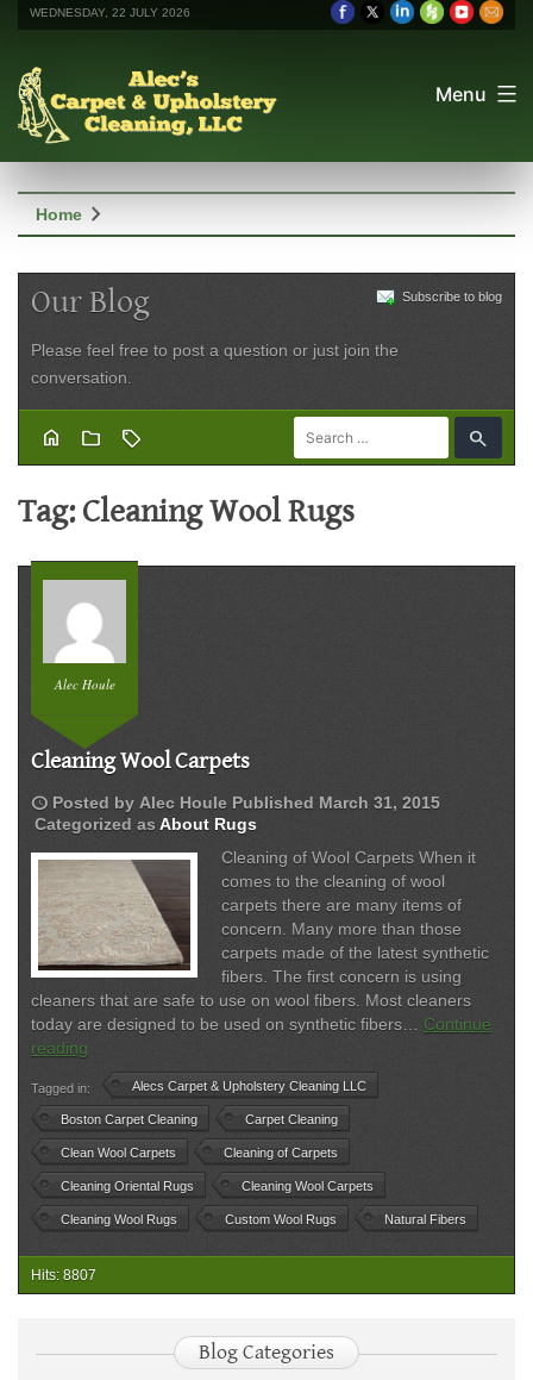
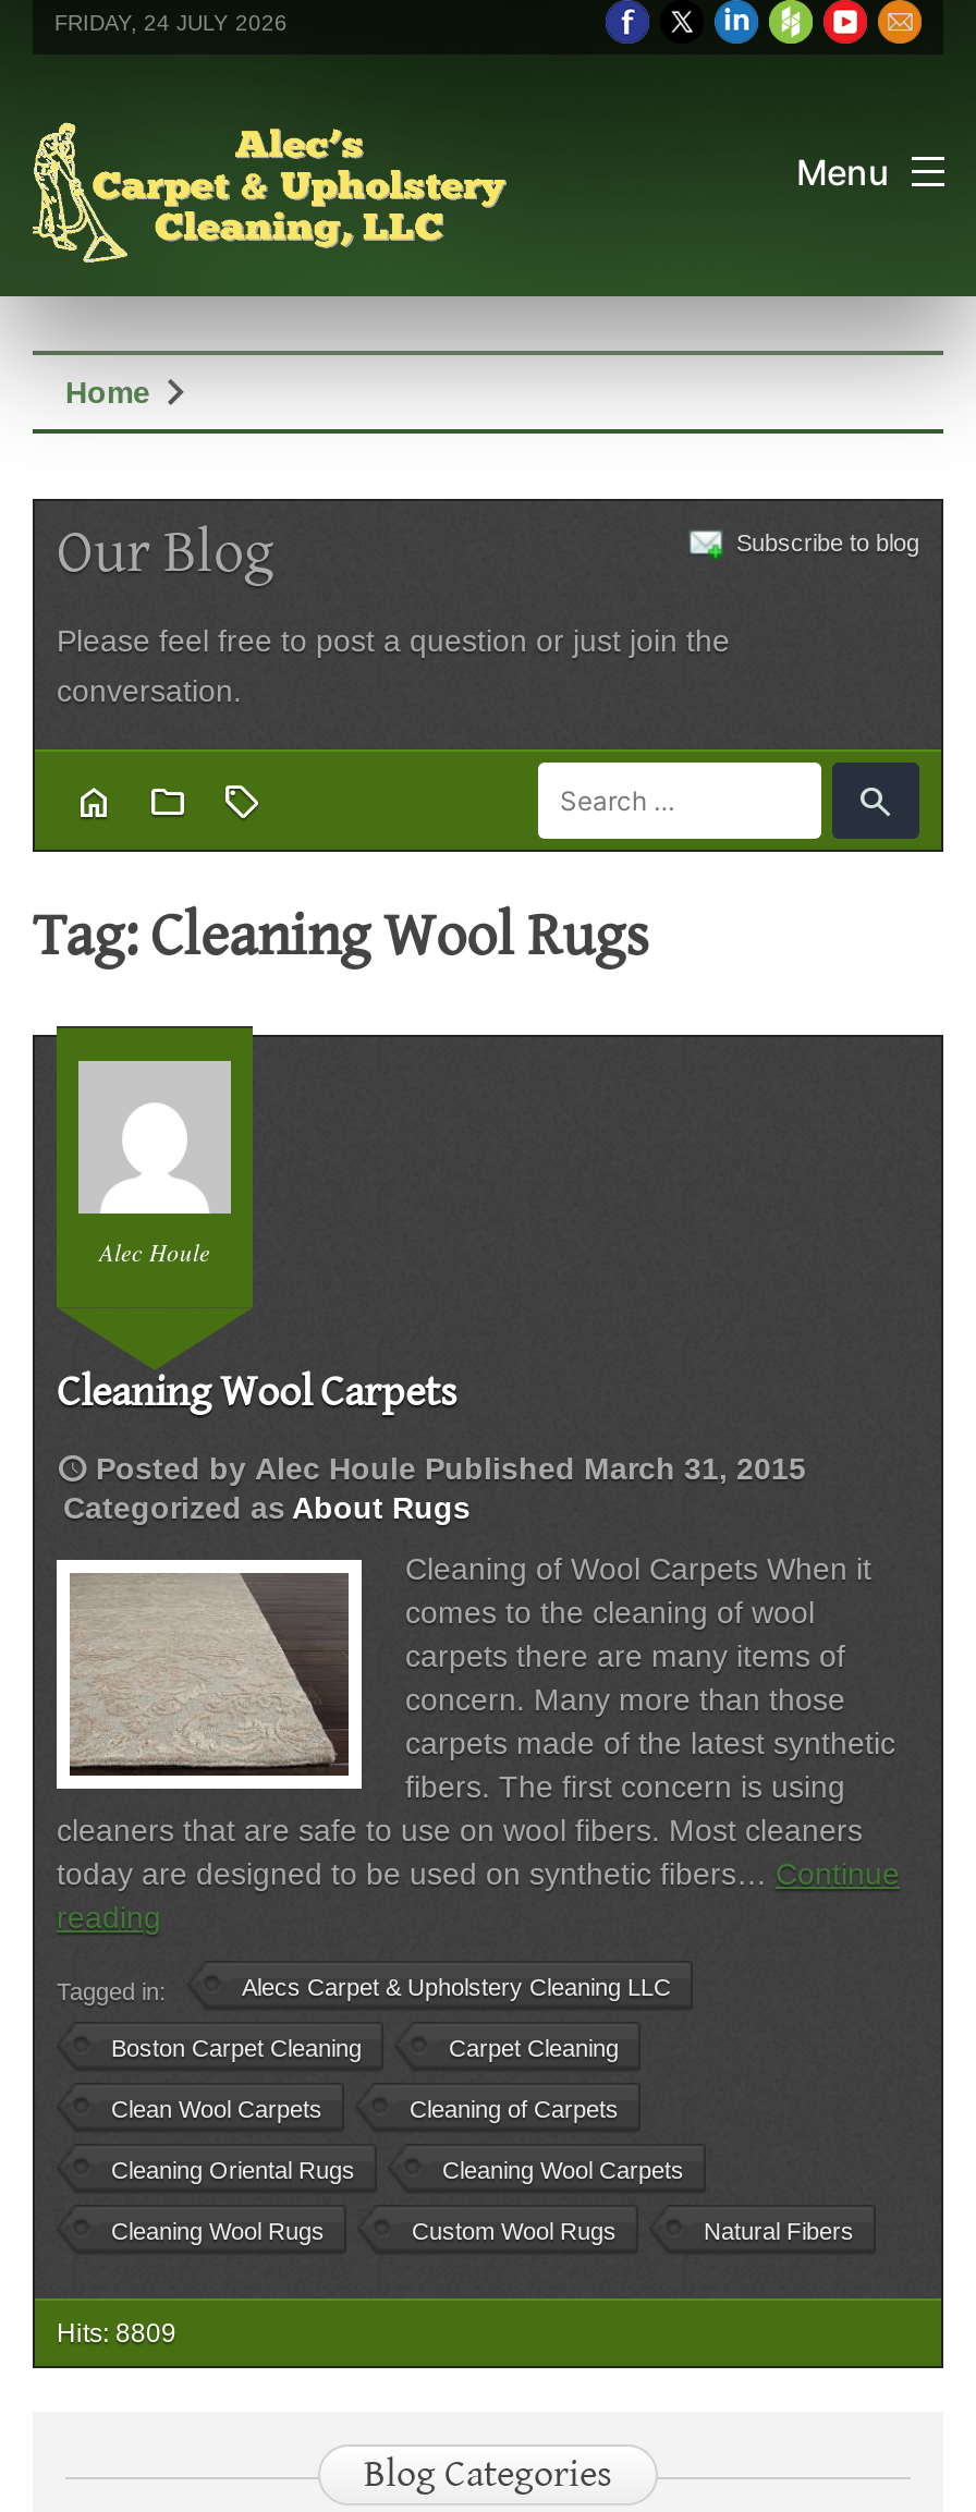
[30,5,190,18] WEDNESDAY, 22 JULY 2026 -> [54,10,288,34] FRIDAY, 24 JULY 2026
[31,1267,96,1284] Hits: 8807 -> [57,2319,176,2349] Hits: 8809

